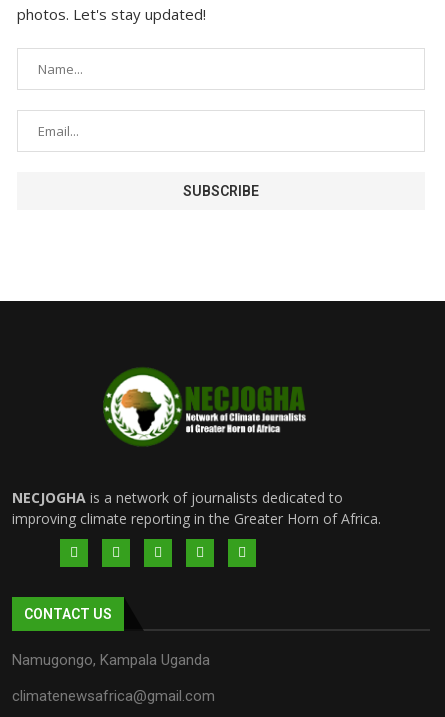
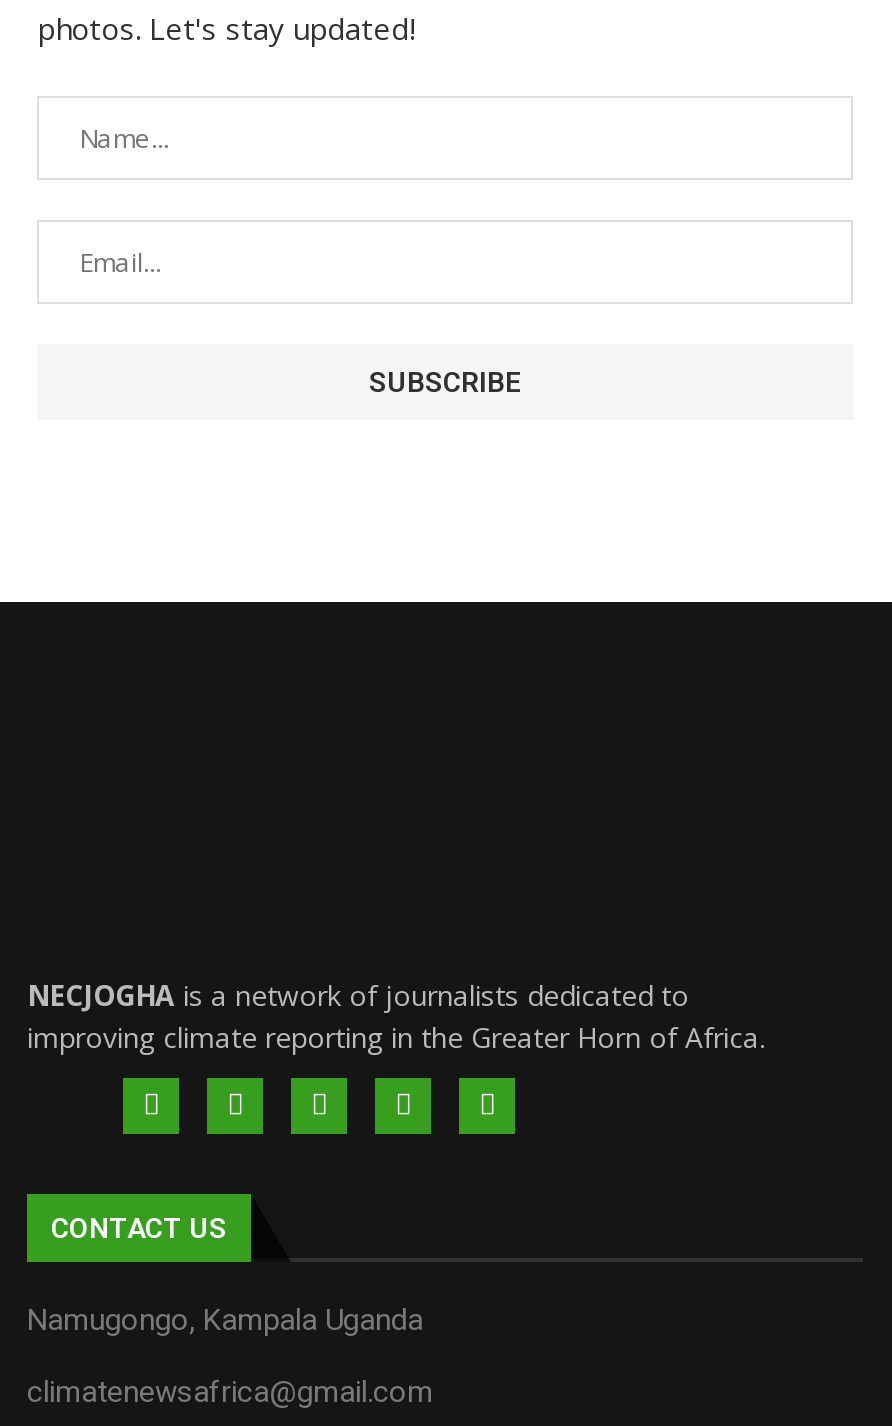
[103,367,307,447] [image] -> none

